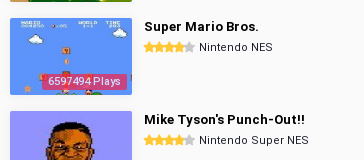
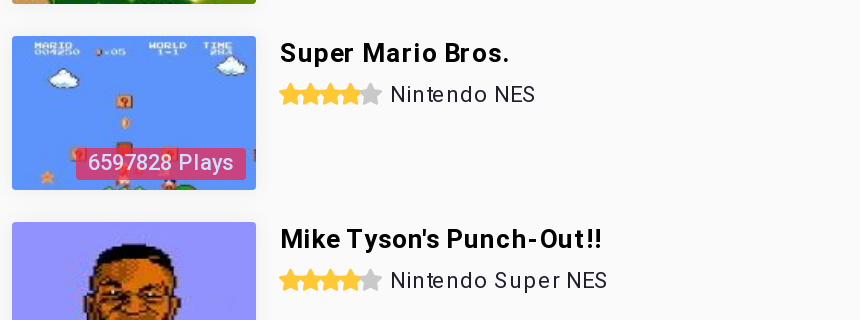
[48,75,121,88] 6597494 Plays -> [88,150,234,176] 6597828 Plays

